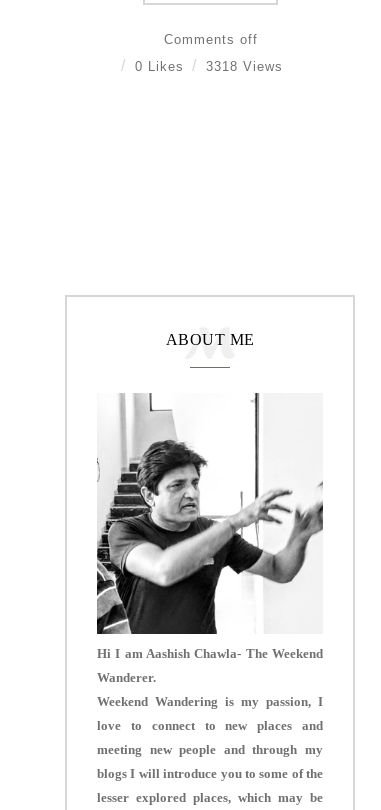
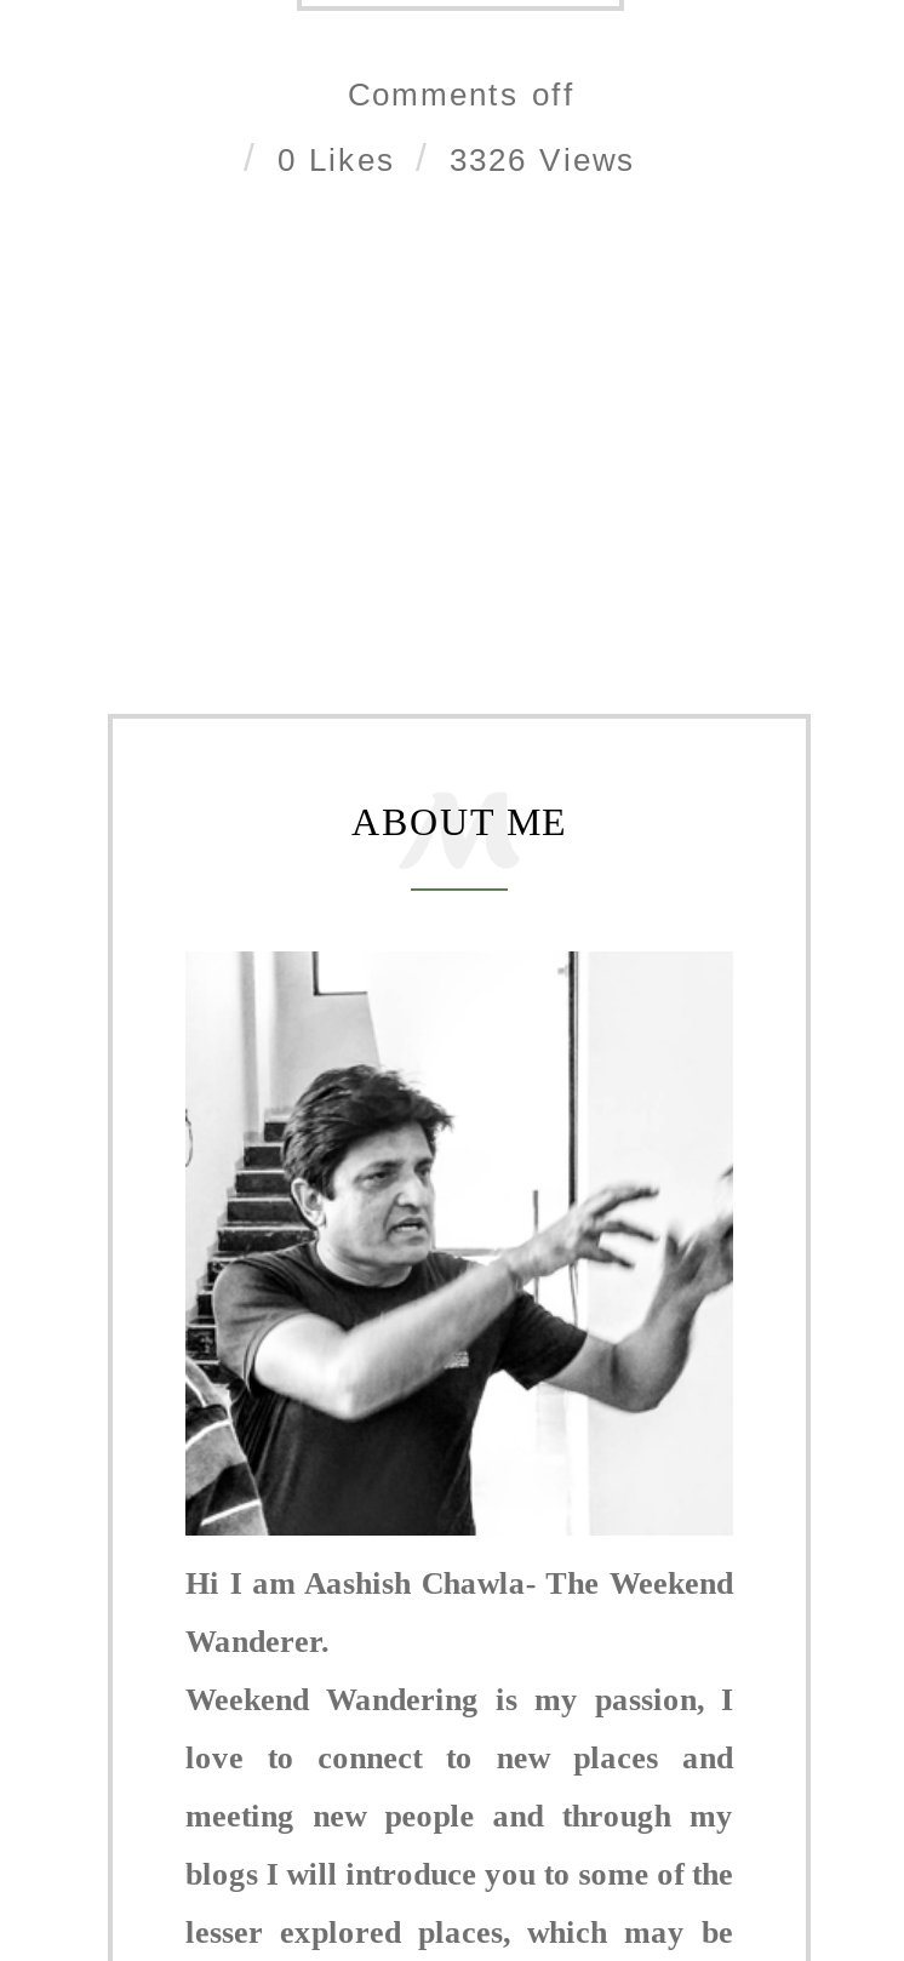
[135,59,283,74] 0 Likes 3318 Views -> [278,142,636,178] 0 Likes 3326 Views

